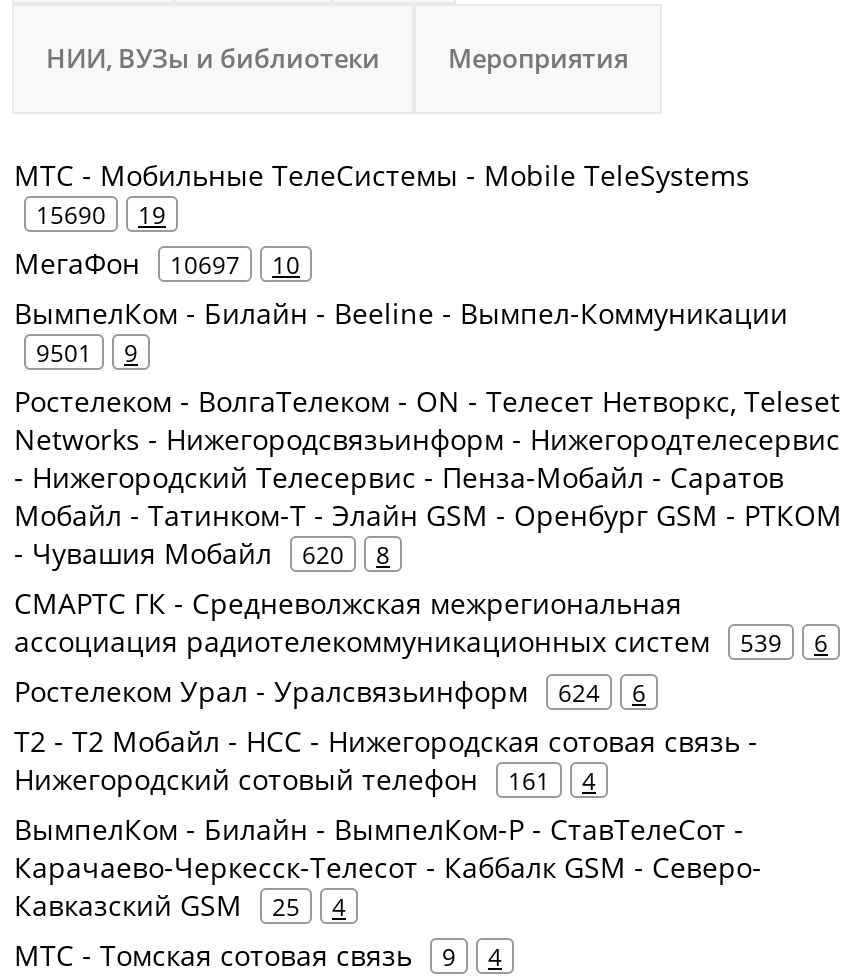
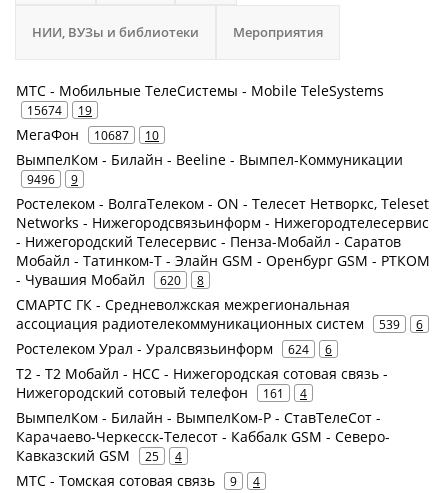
[36,198,166,230] 15690 19 -> [27,102,92,118] 15674 19
[14,244,300,282] МегаФон 10697 10 -> [16,125,159,144] МегаФон 10687 10
[36,336,138,368] 9501 9 -> [27,171,78,187] 9496 9

